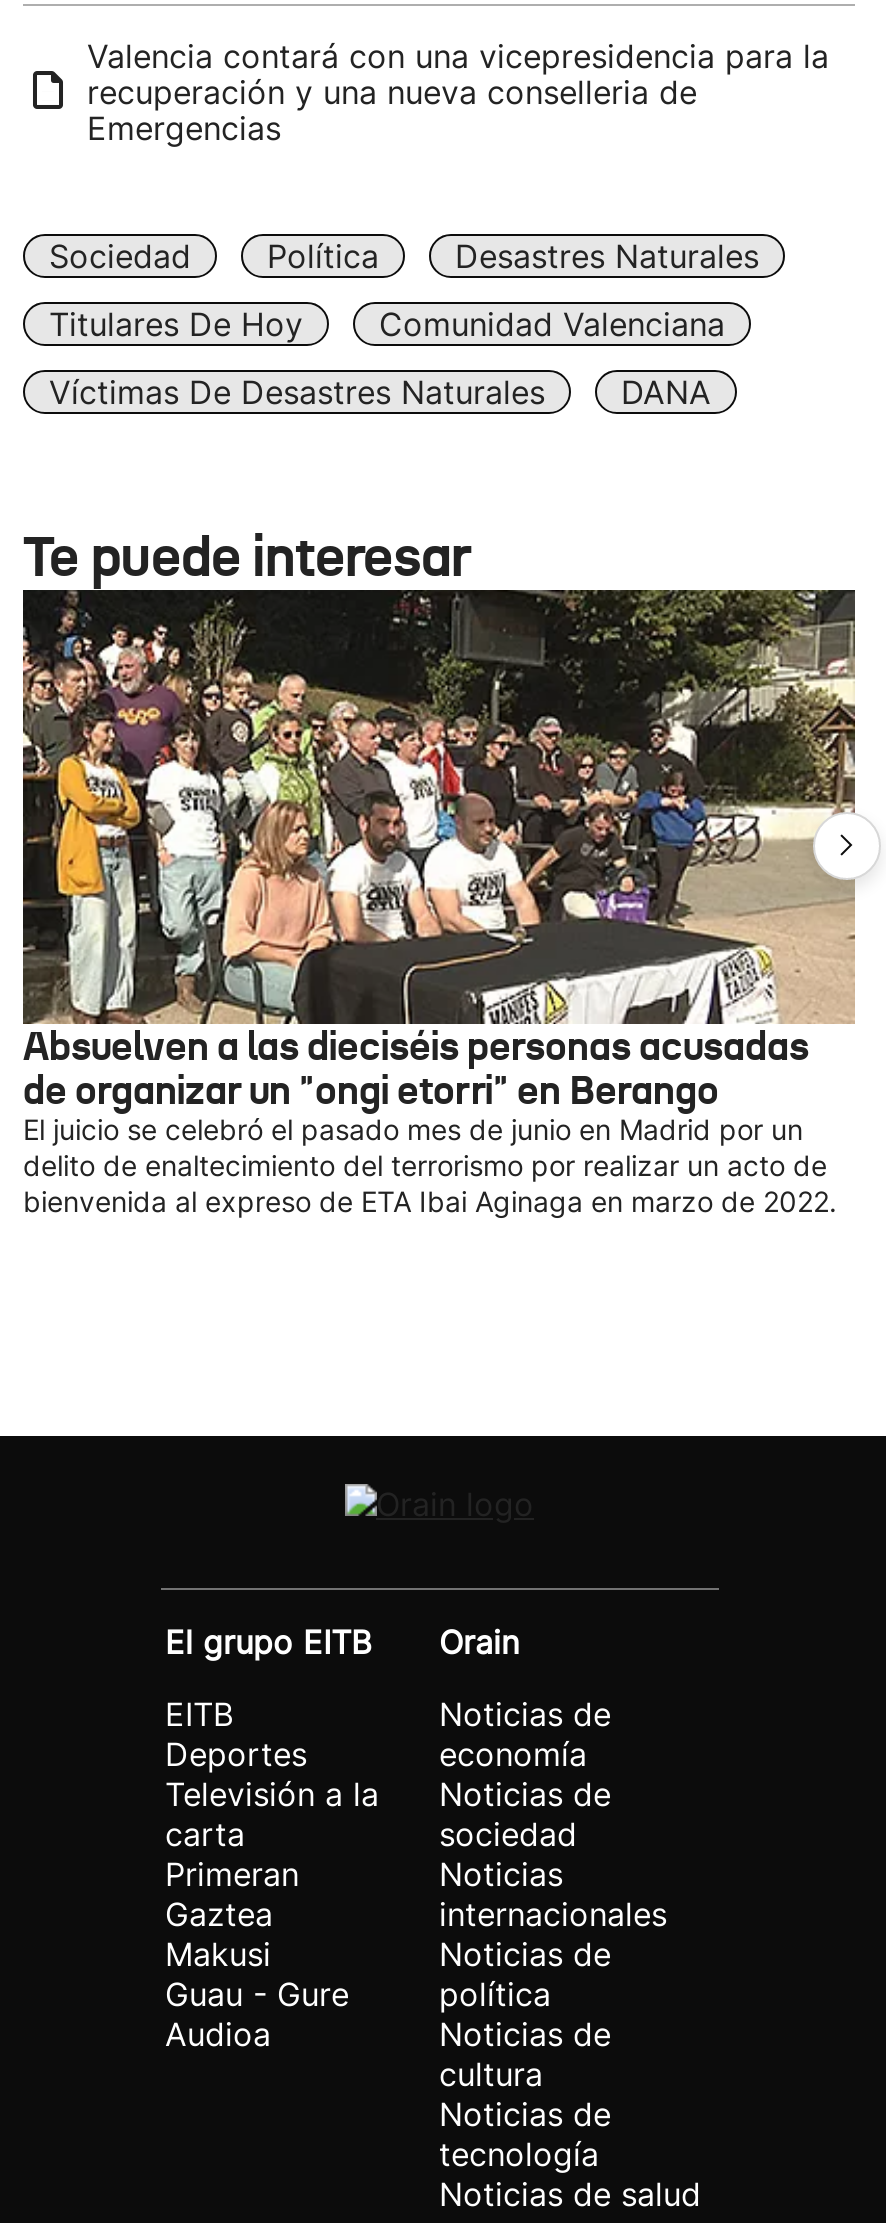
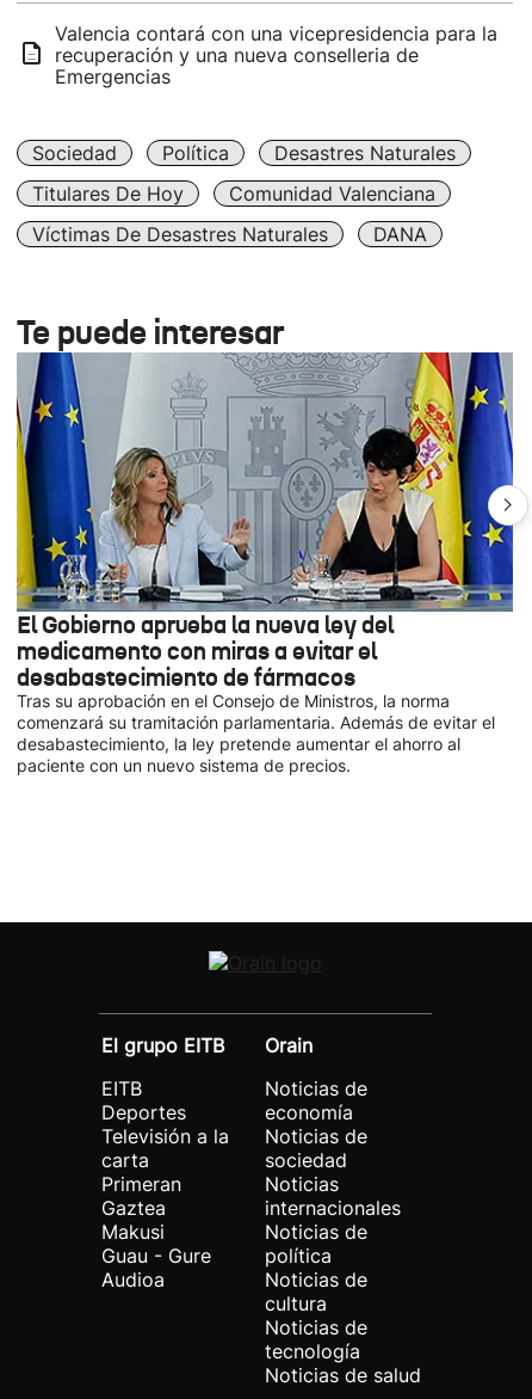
[21,588,857,1218] [image] | Absuelven a las dieciséis personas acusadas | de organizar un "ongi etorri" en Berango | El juicio se celebró el pasado mes de junio en Madrid por un | delito de enaltecimiento del terrorismo por realizar un acto de | bienvenida al expreso de ETA Ibai Aginaga en marzo de 2022. -> [16,351,514,775] [image] | El Gobierno aprueba la nueva ley del | medicamento con miras a evitar el | desabastecimiento de fármacos | Tras su aprobación en el Consejo de Ministros, la norma | comenzará su tramitación parlamentaria. Además de evitar el | desabastecimiento, la ley pretende aumentar el ahorro al | paciente con un nuevo sistema de precios.

